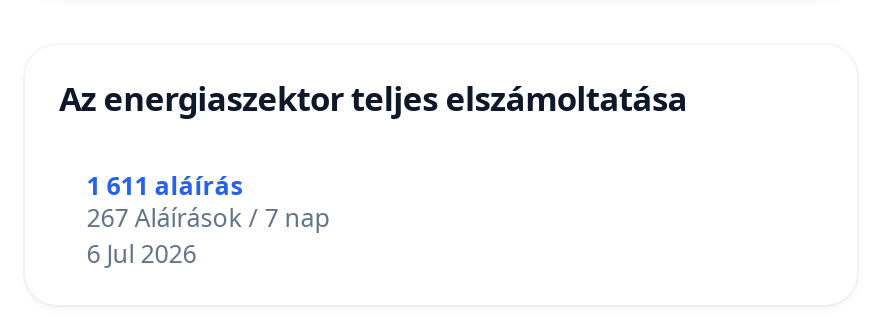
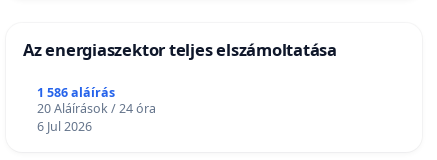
[87,169,243,203] 1 611 aláírás -> [37,84,115,101] 1 586 aláírás
[87,201,331,235] 267 Aláírások / 7 nap -> [37,100,156,117] 20 Aláírások / 24 óra

